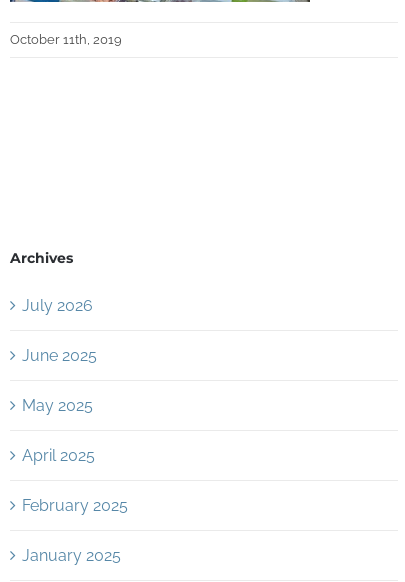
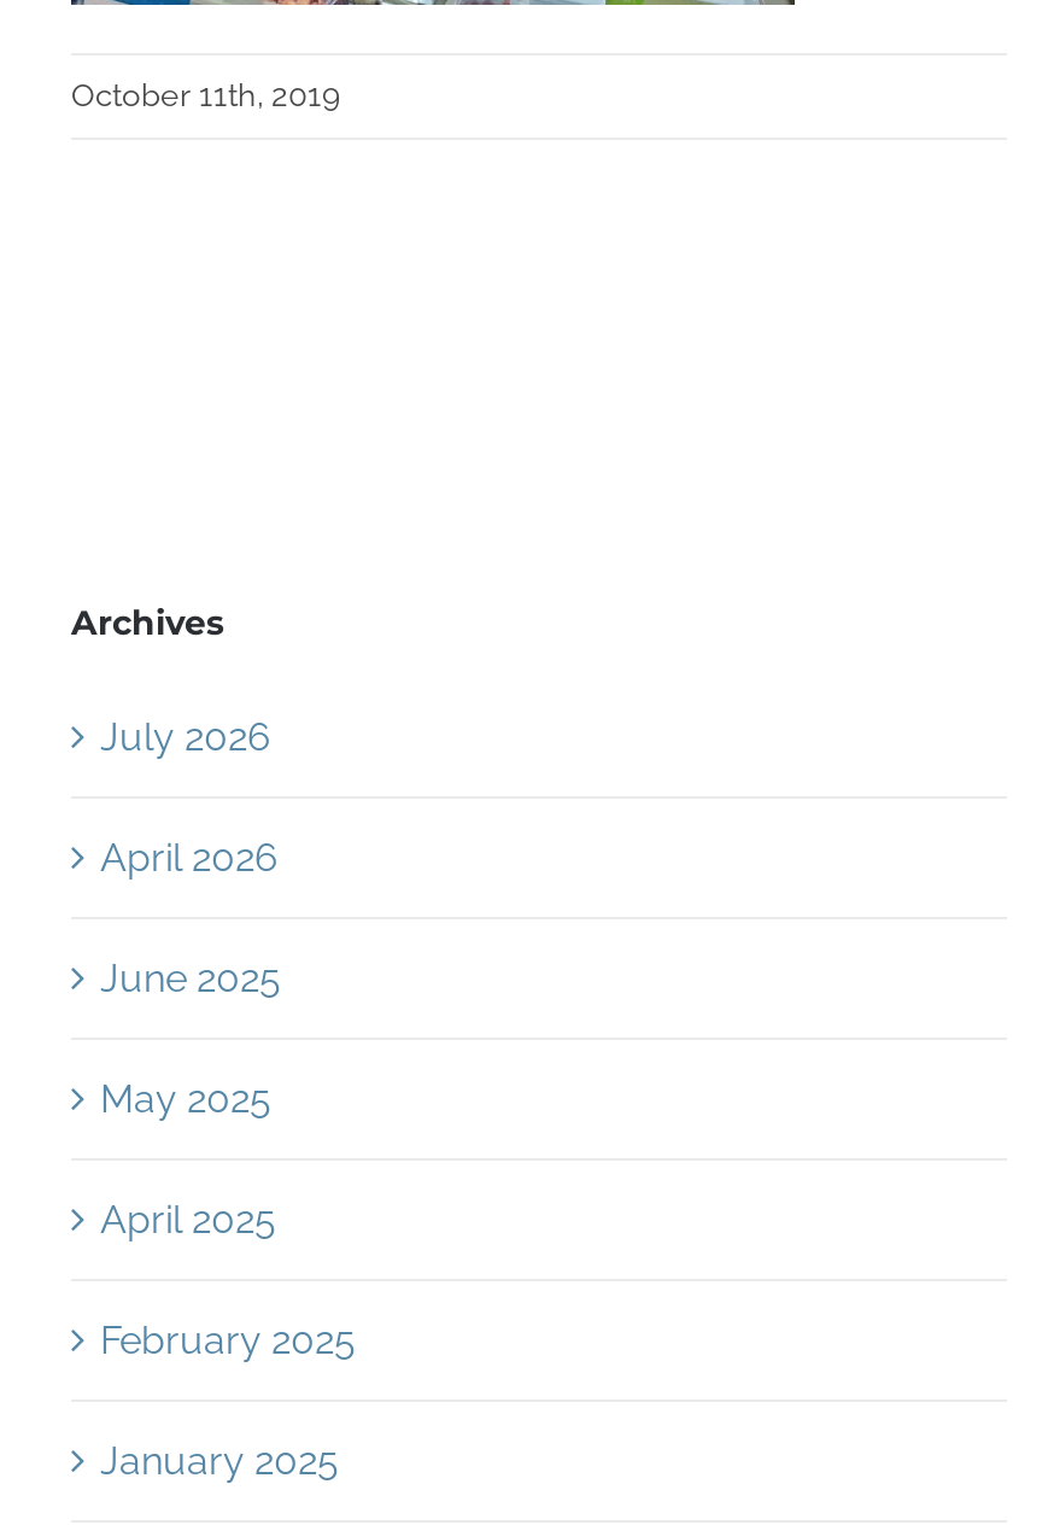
none -> [100,836,279,882] April 2026

